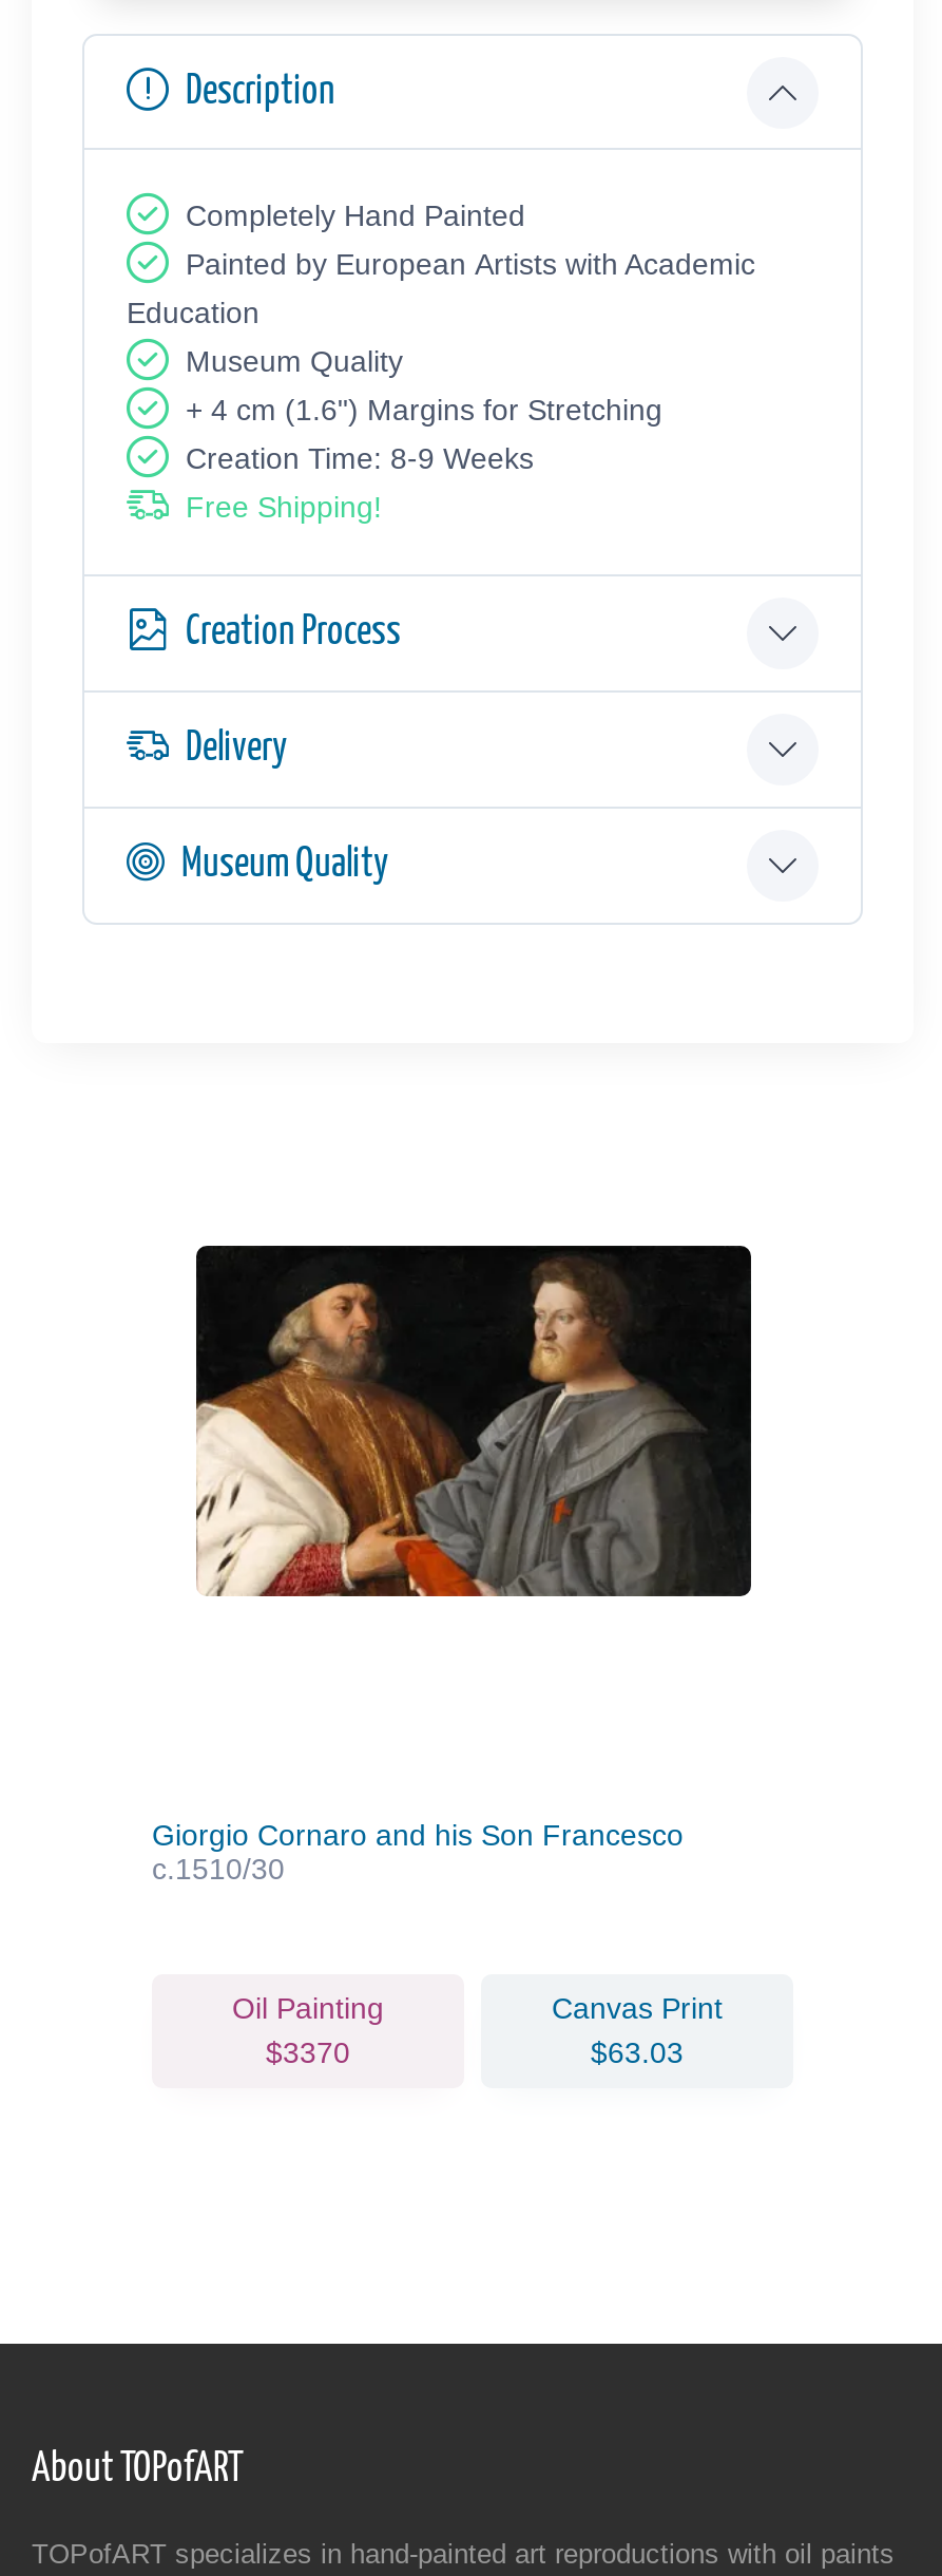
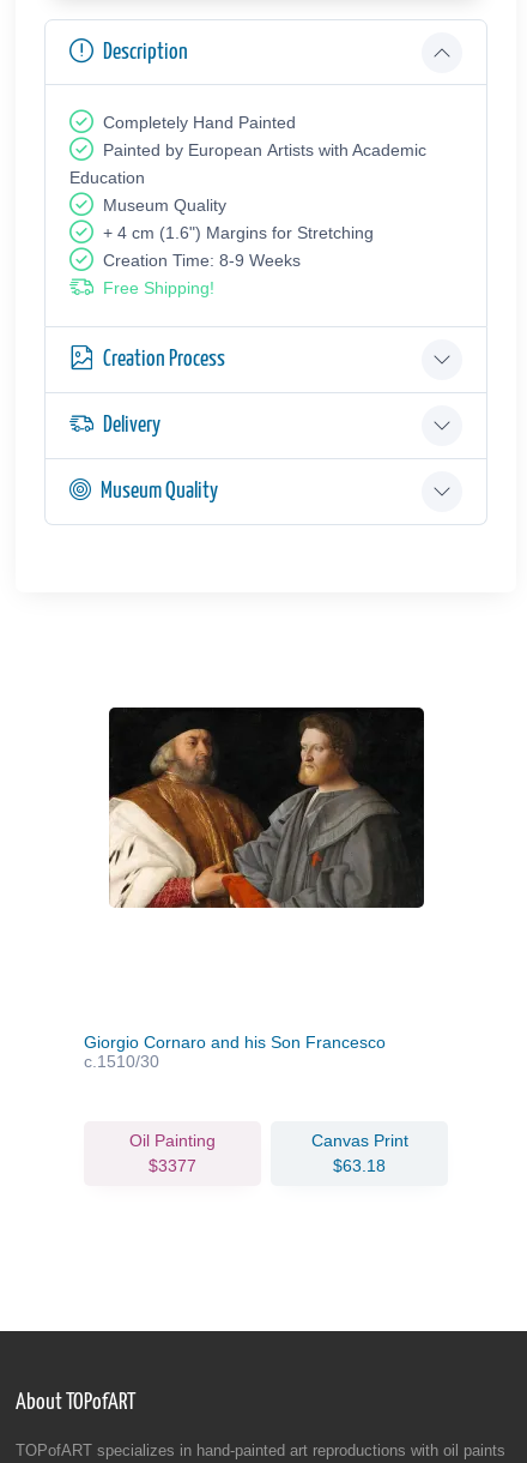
[266,2035,350,2068] $3370 -> [149,1156,196,1175] $3377
[591,2035,684,2068] $63.03 -> [333,1156,386,1175] $63.18

